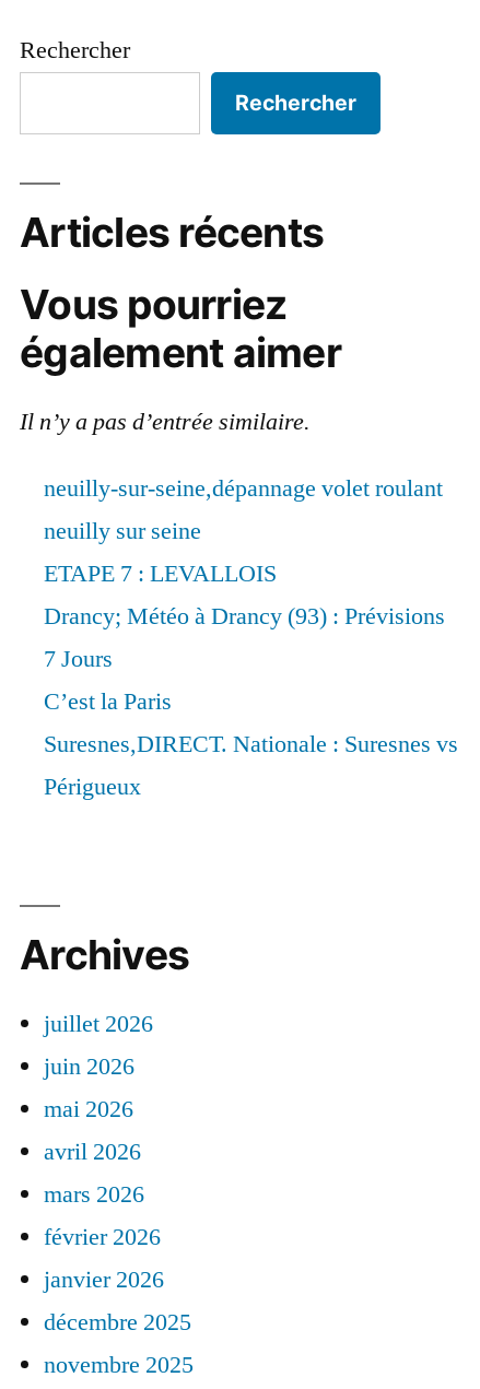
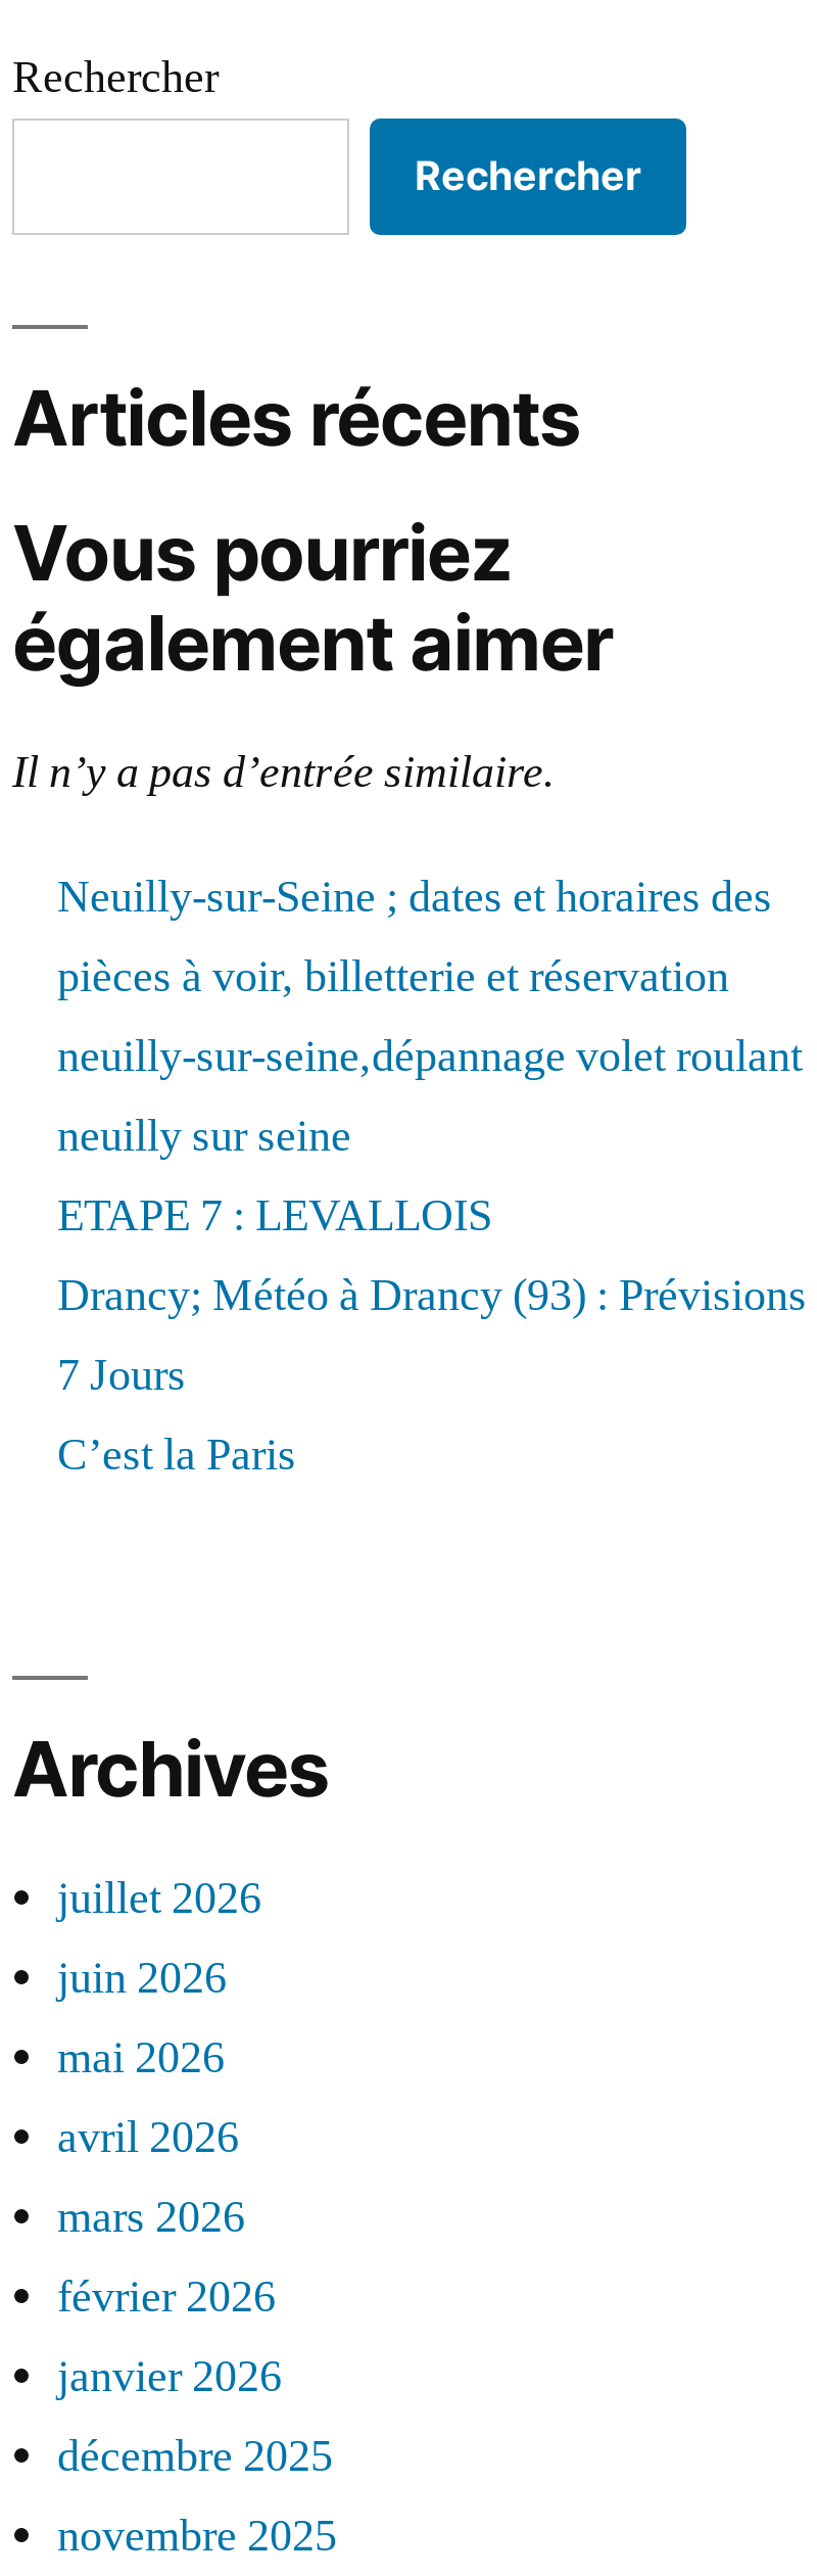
none -> [57,868,772,1005] Neuilly-sur-Seine ; dates et horaires des | pièces à voir, billetterie et réservation
moved [44,473,445,717] -> [57,1028,807,1483]: neuilly-sur-seine,dépannage volet roulant | neuilly sur seine | ETAPE 7 : LEVALLOIS | Drancy; Météo à Drancy (93) : Prévisions | 7 Jours | C’est la Paris
[44,729,458,802] Suresnes,DIRECT. Nationale : Suresnes vs | Périgueux -> none

